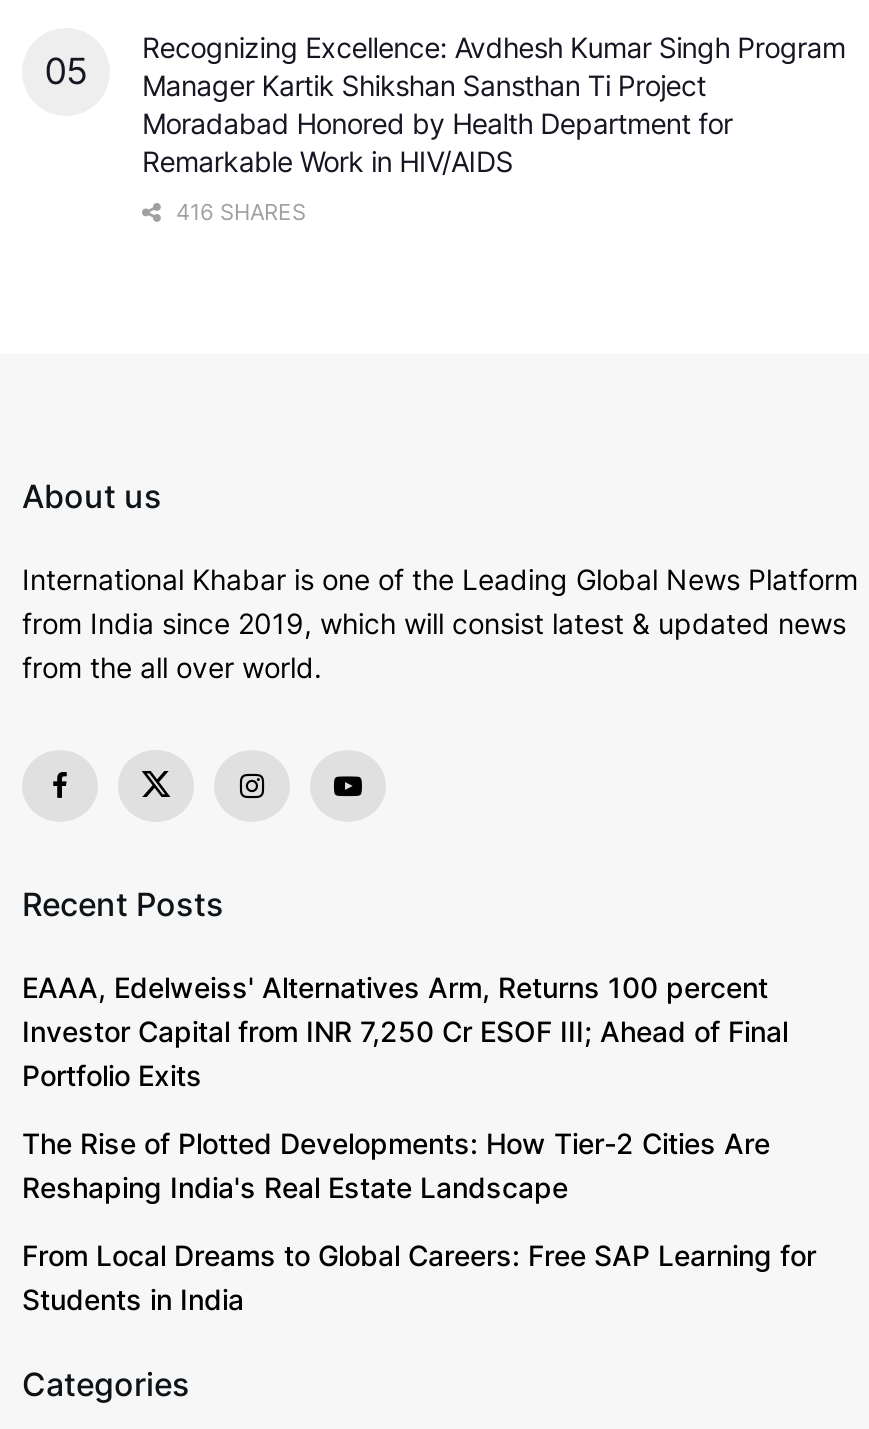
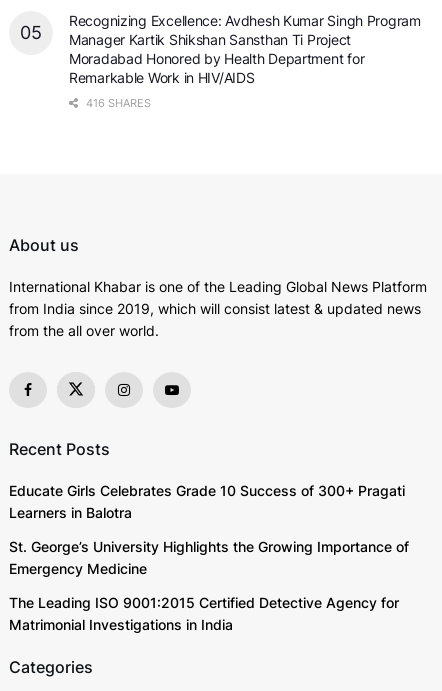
[22,971,788,1093] EAAA, Edelweiss' Alternatives Arm, Returns 100 percent | Investor Capital from INR 7,250 Cr ESOF III; Ahead of Final | Portfolio Exits -> [9,481,405,520] Educate Girls Celebrates Grade 10 Success of 300+ Pragati | Learners in Balotra
[22,1127,770,1205] The Rise of Plotted Developments: How Tier-2 Cities Are | Reshaping India's Real Estate Landscape -> [9,537,409,576] St. George’s University Highlights the Growing Importance of | Emergency Medicine
[22,1239,816,1317] From Local Dreams to Global Careers: Free SAP Learning for | Students in India -> [9,593,399,632] The Leading ISO 9001:2015 Certified Detective Agency for | Matrimonial Investigations in India

